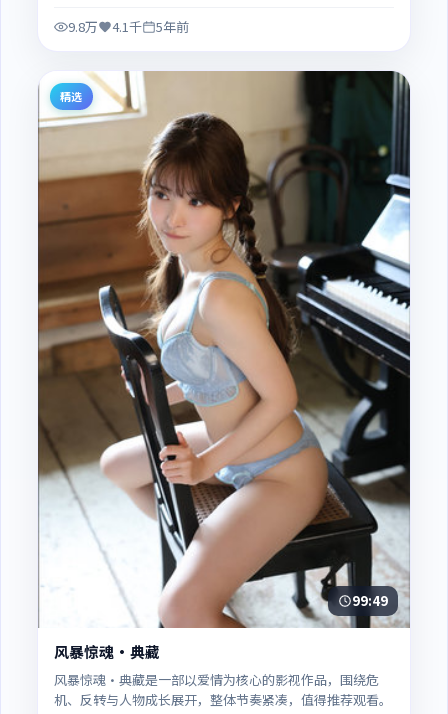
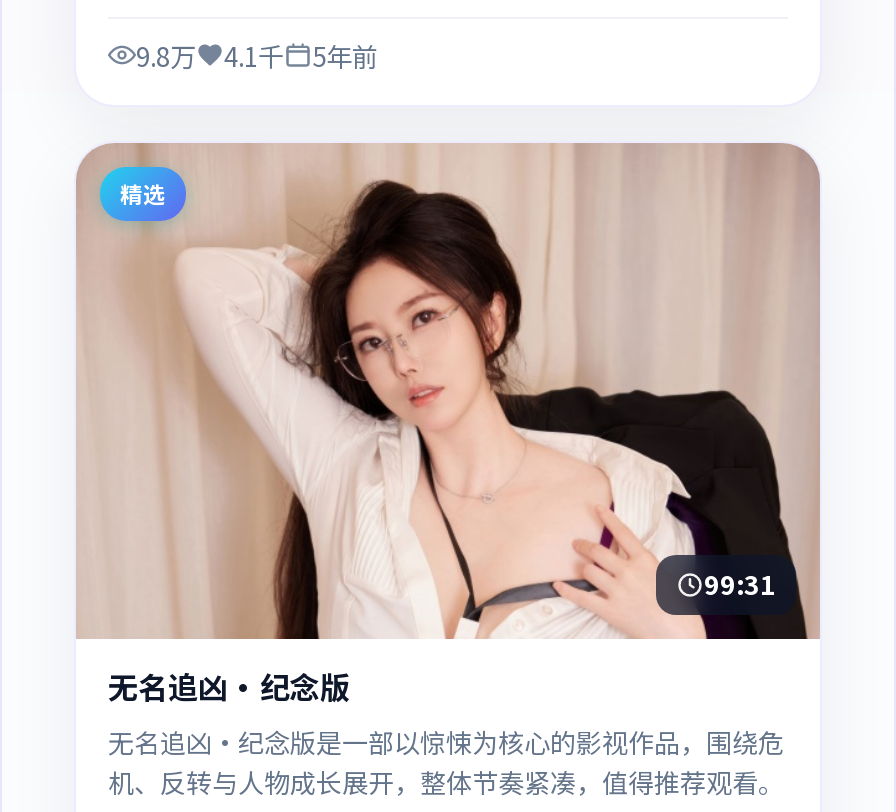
[37,70,411,629] [image] | 99:49 -> [78,142,820,642] [image] | 99:31
[54,641,379,689] 风暴惊魂·典藏 | 风暴惊魂·典藏是一部以爱情为核心的影视作品，围绕危 -> [108,666,784,762] 无名追凶·纪念版 | 无名追凶·纪念版是一部以惊悚为核心的影视作品，围绕危

